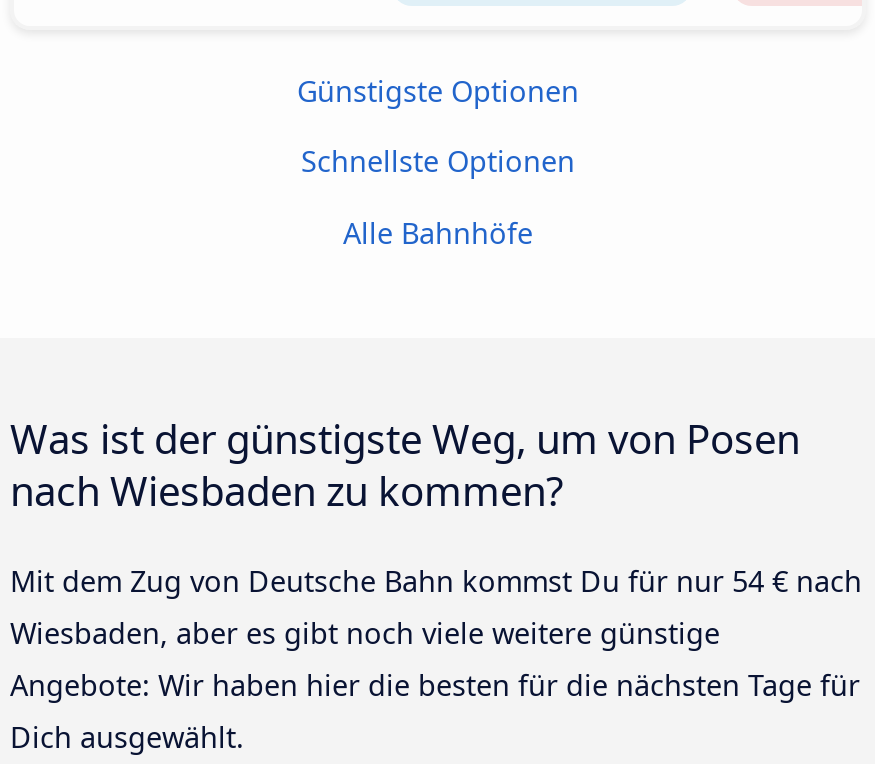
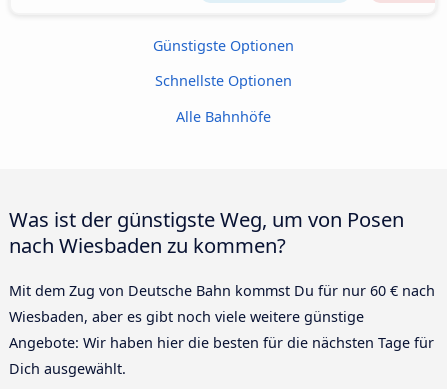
[10,561,862,599] Mit dem Zug von Deutsche Bahn kommst Du für nur 54 € nach -> [9,281,435,300] Mit dem Zug von Deutsche Bahn kommst Du für nur 60 € nach

